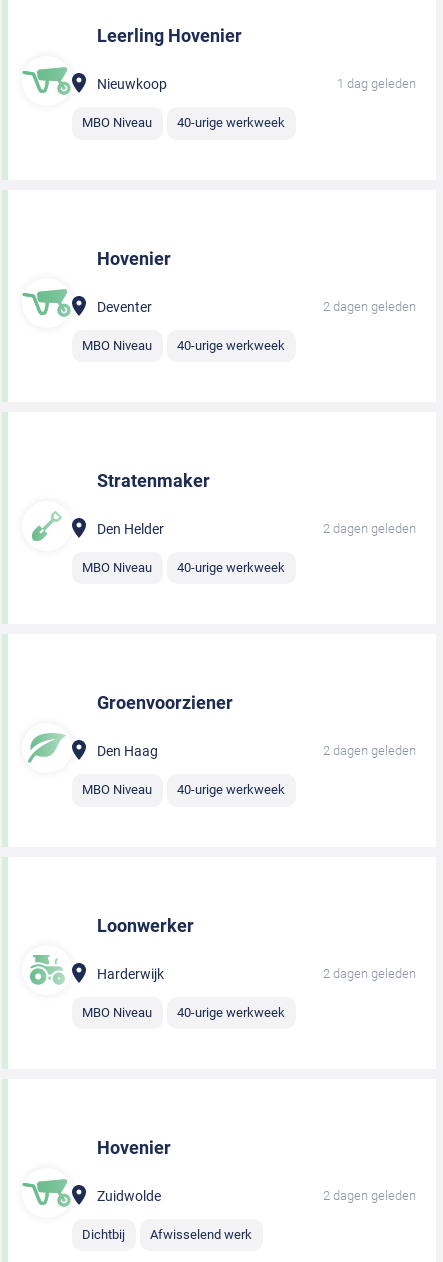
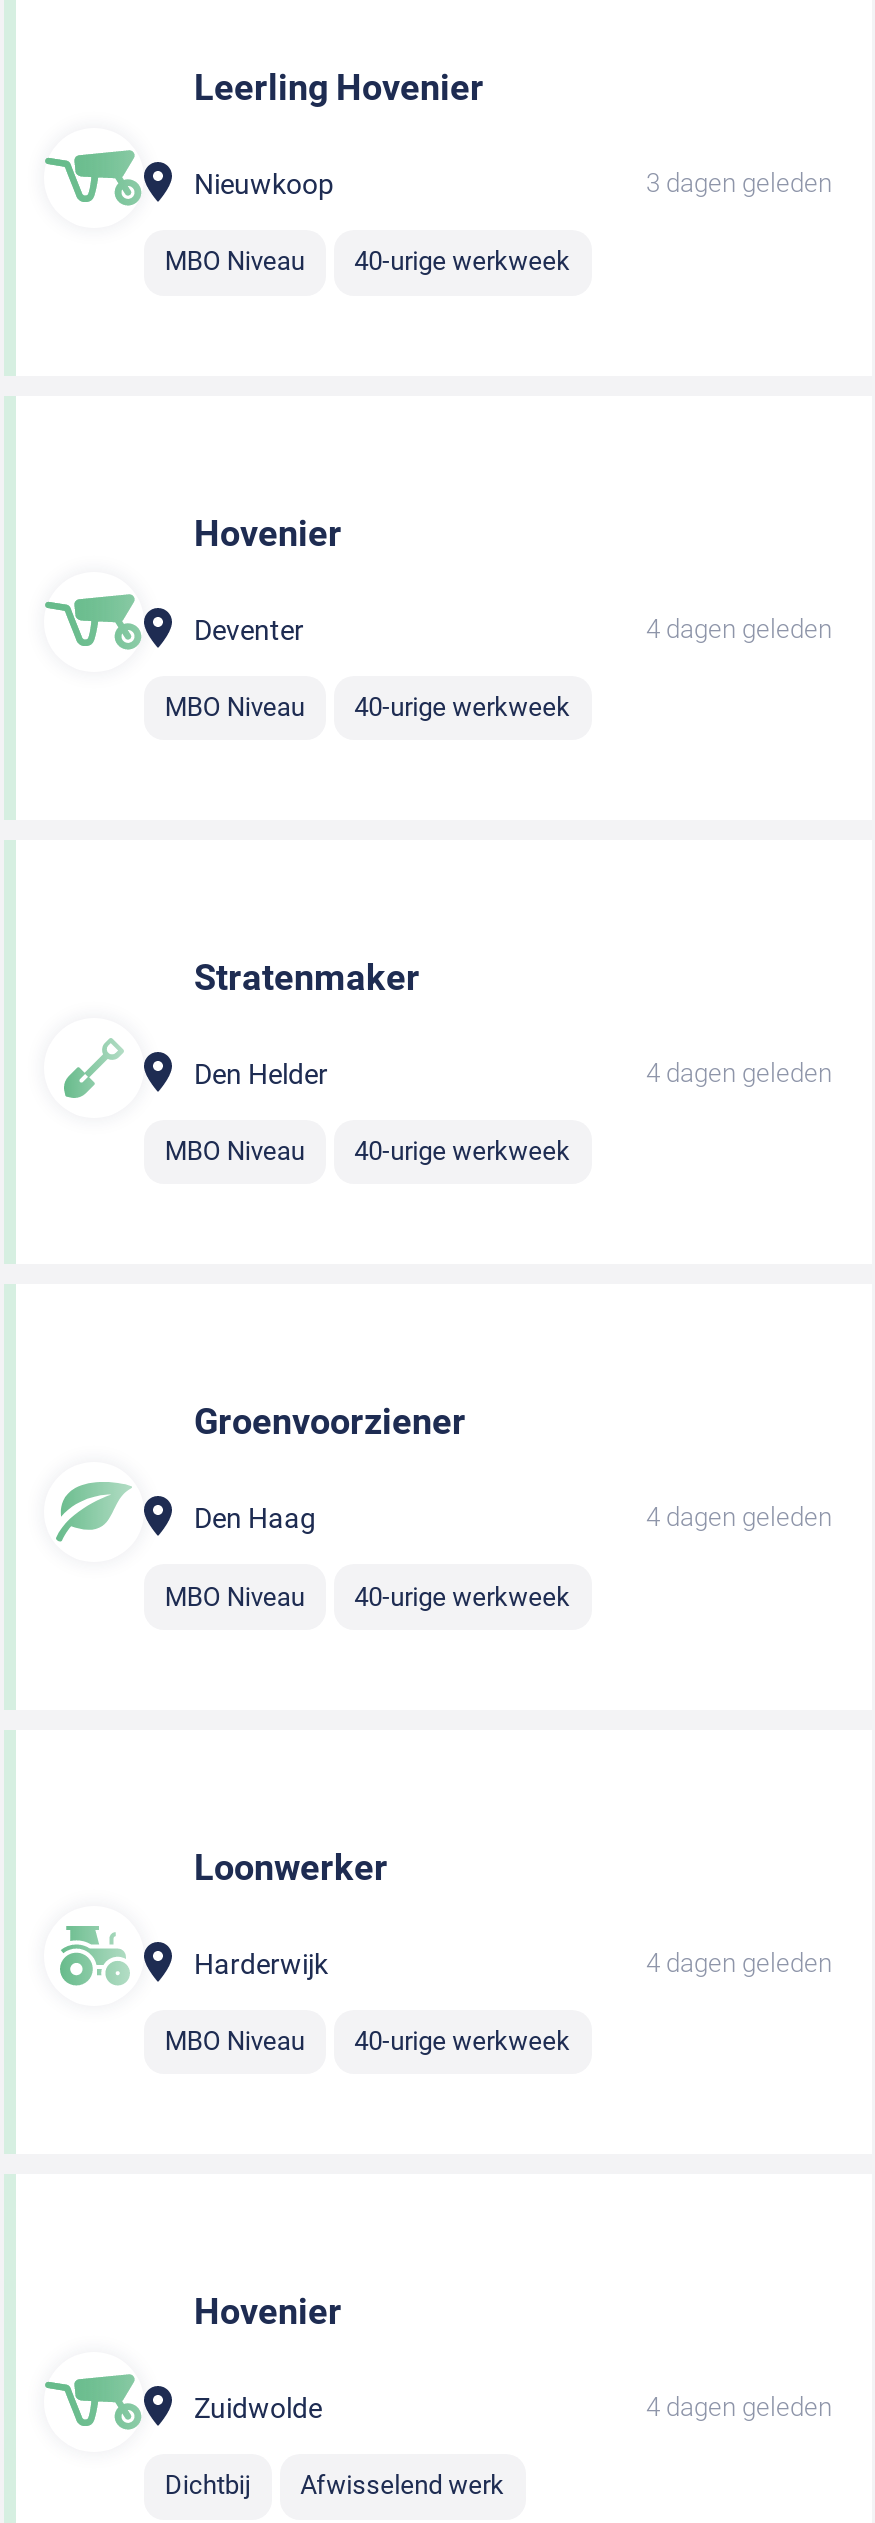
[337,76,416,91] 1 dag geleden -> [646,168,832,198] 3 dagen geleden
[323,298,416,313] 2 dagen geleden -> [646,613,832,643] 4 dagen geleden
[323,521,416,536] 2 dagen geleden -> [646,1058,832,1088] 4 dagen geleden
[323,743,416,758] 2 dagen geleden -> [646,1502,832,1532] 4 dagen geleden
[323,966,416,981] 2 dagen geleden -> [646,1947,832,1977] 4 dagen geleden
[323,1188,416,1203] 2 dagen geleden -> [646,2392,832,2422] 4 dagen geleden

